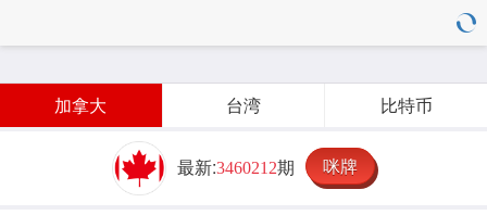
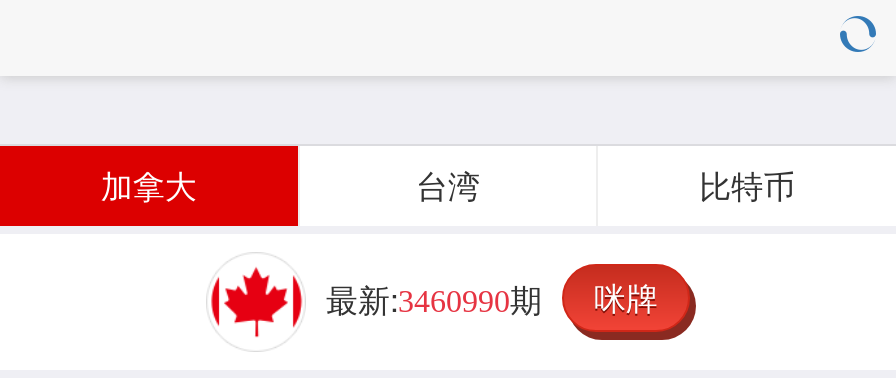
[177,153,358,179] 最新:3460212期 咪牌 -> [326,274,658,322] 最新:3460990期 咪牌

